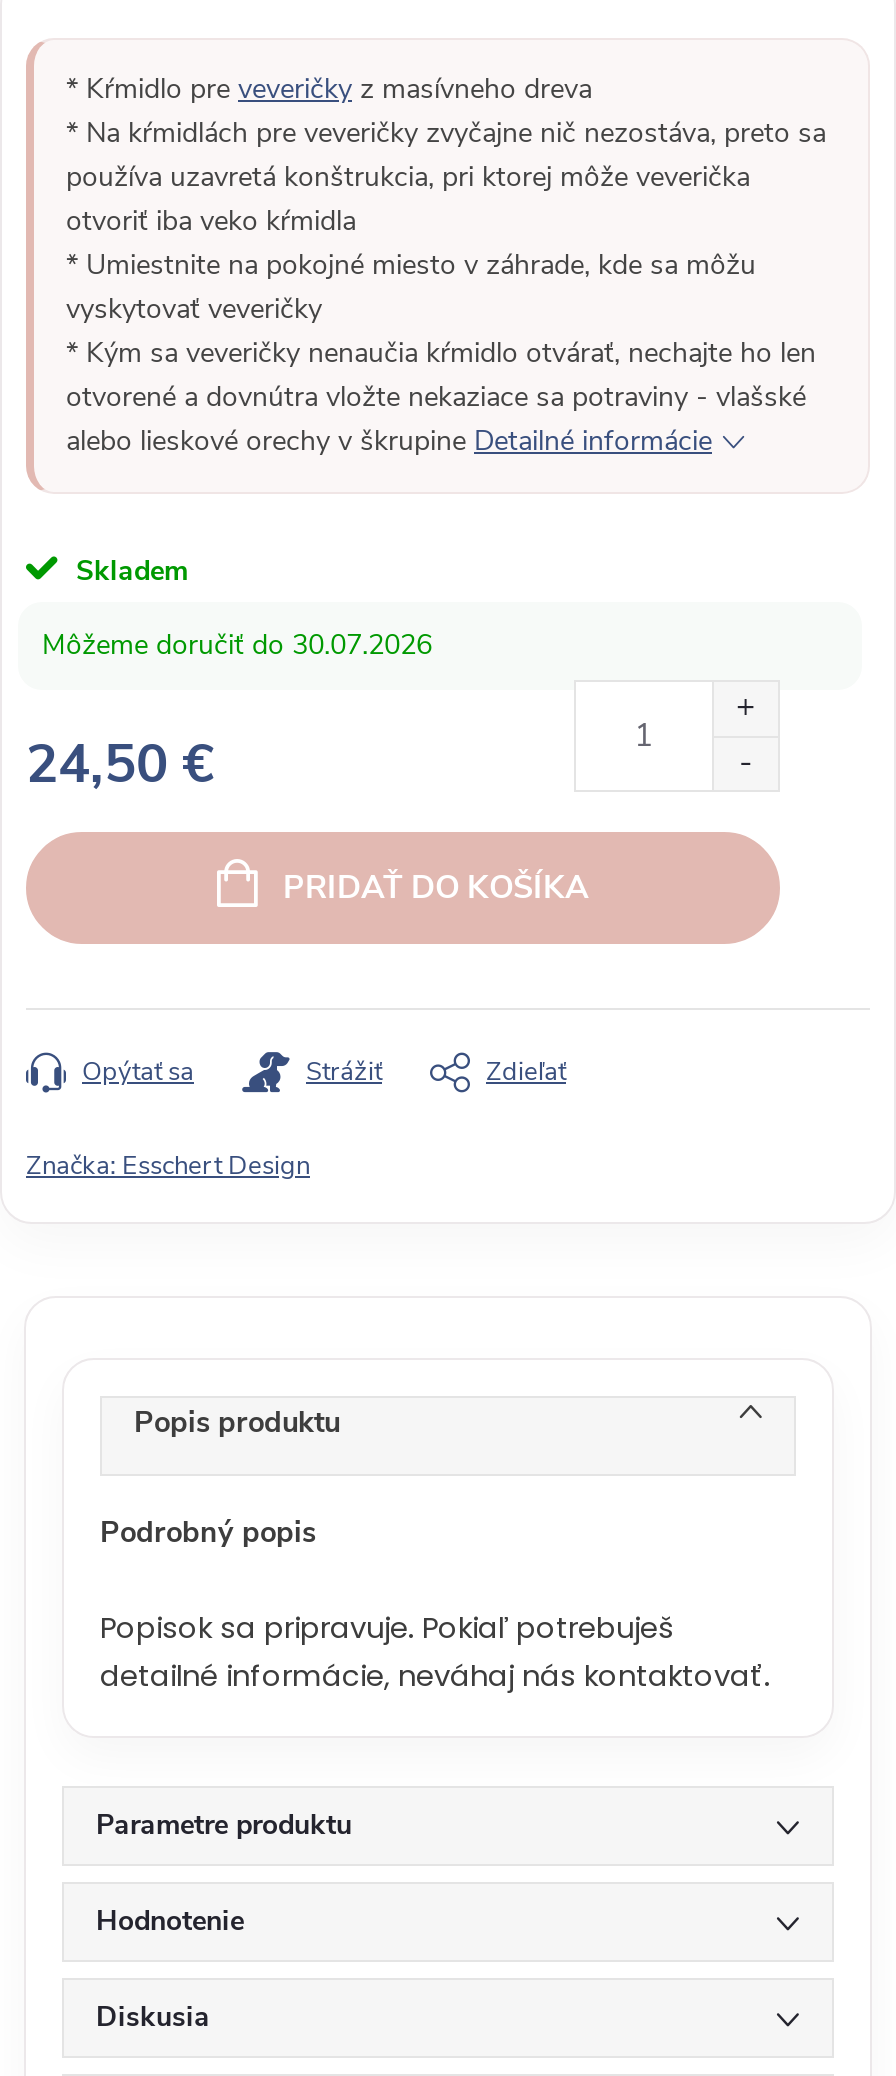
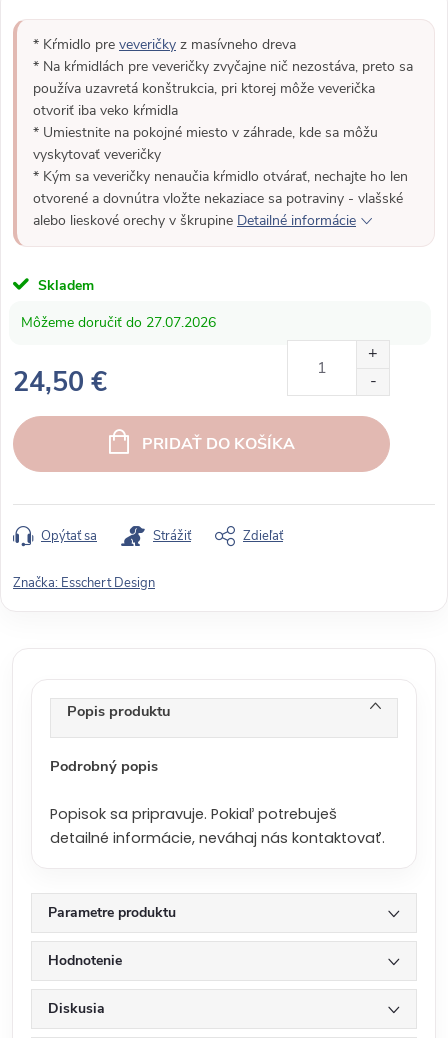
[292,625,432,663] 30.07.2026 -> [146,313,216,332] 27.07.2026

